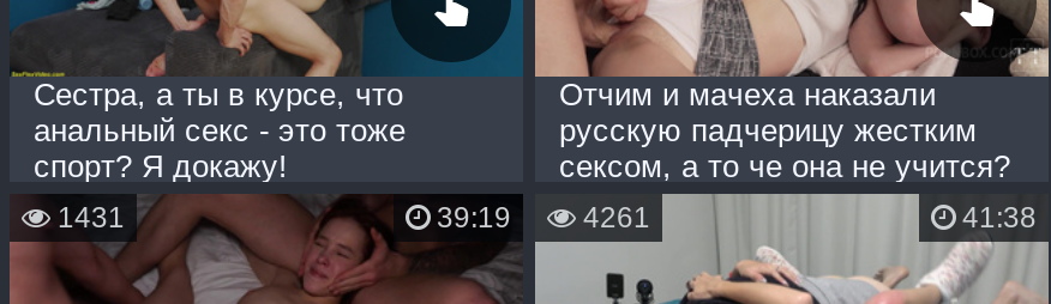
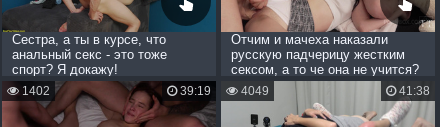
[50,202,125,235] 1431 -> [19,84,50,98] 1402
[430,202,650,235] 39:19 4261 -> [177,84,269,98] 39:19 4049

